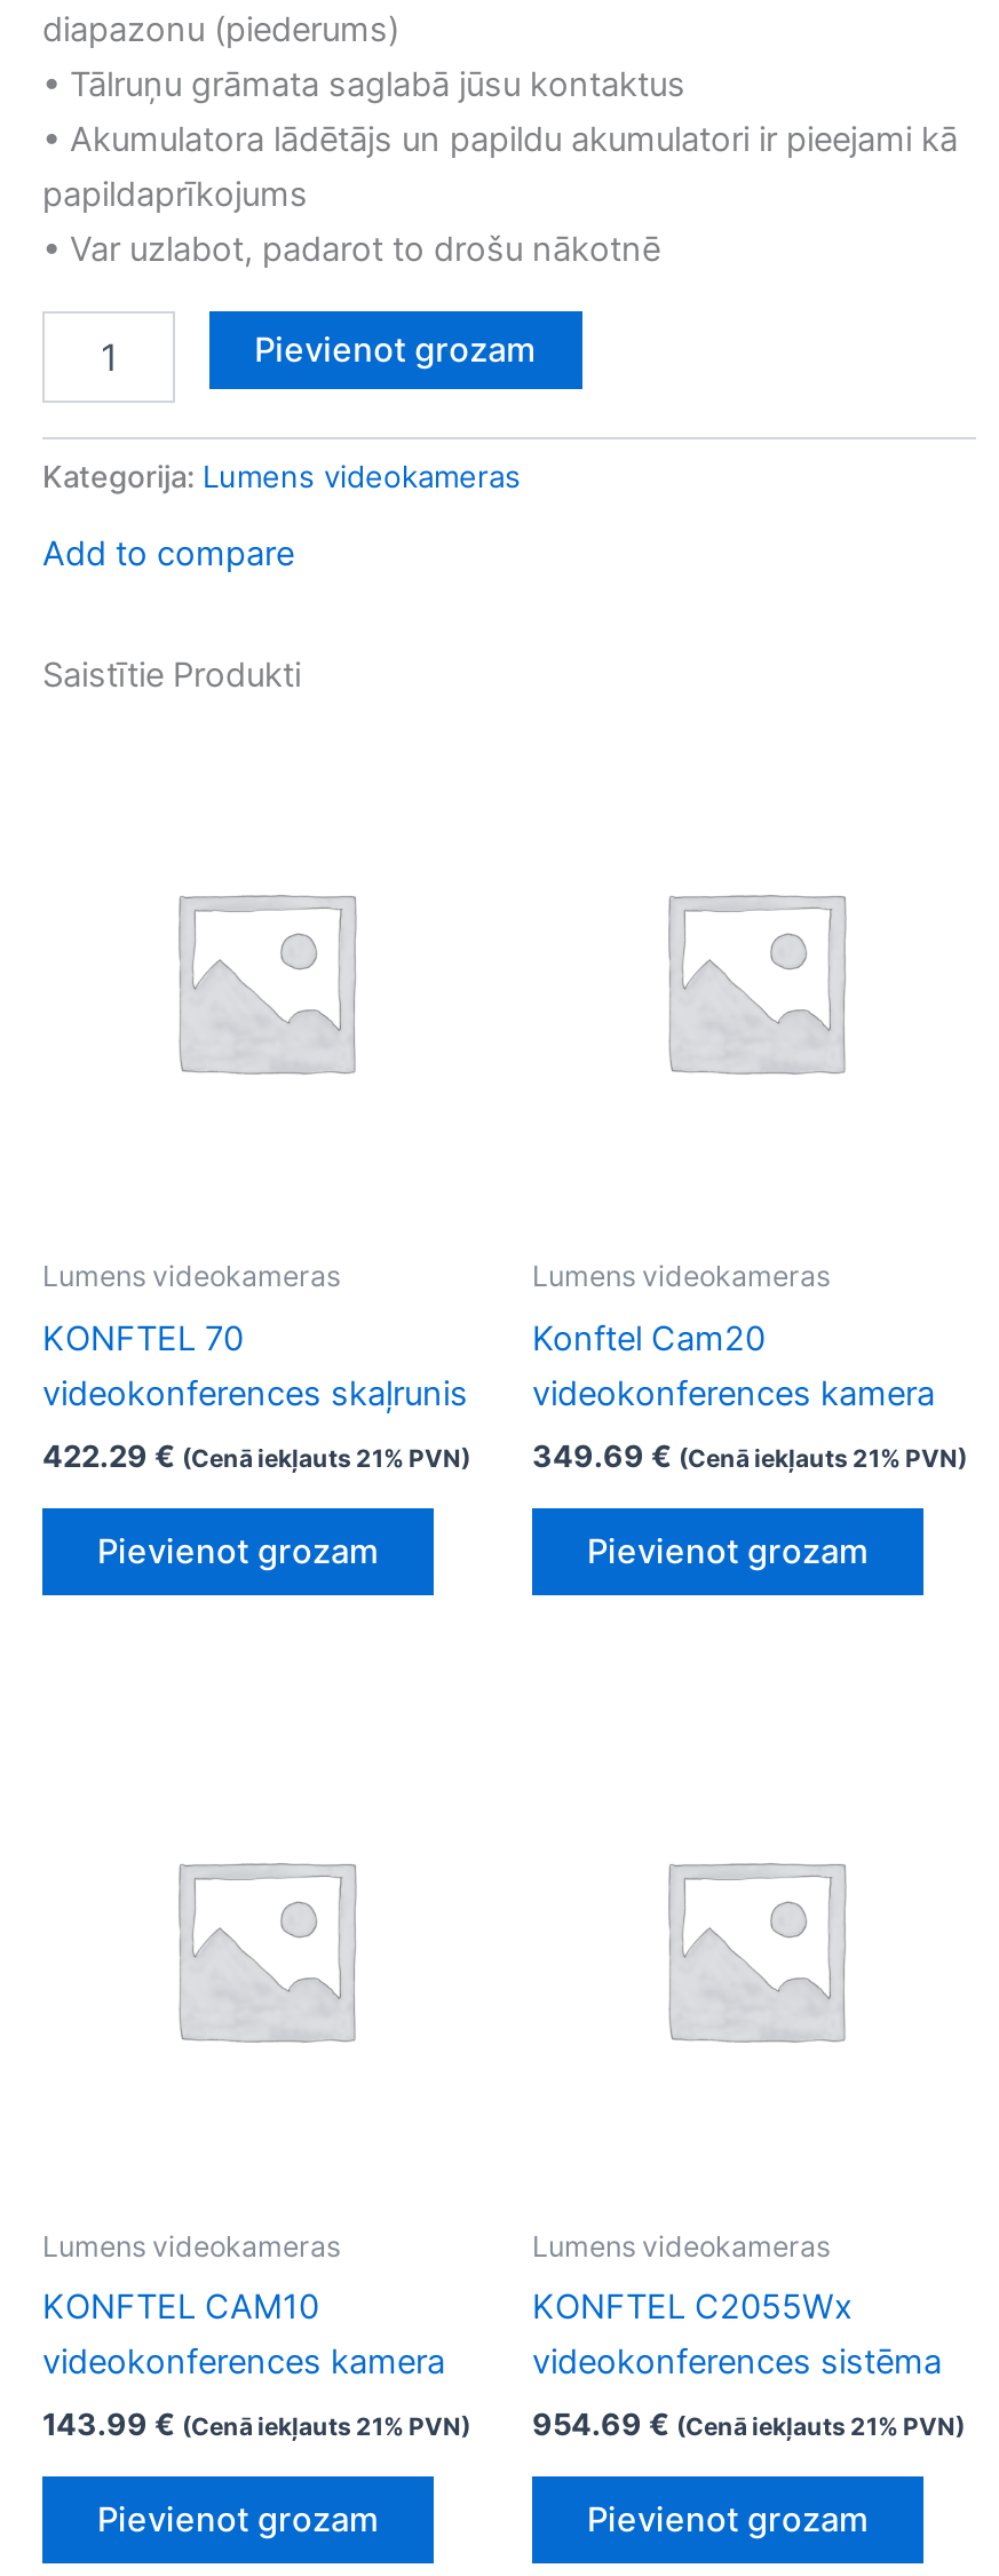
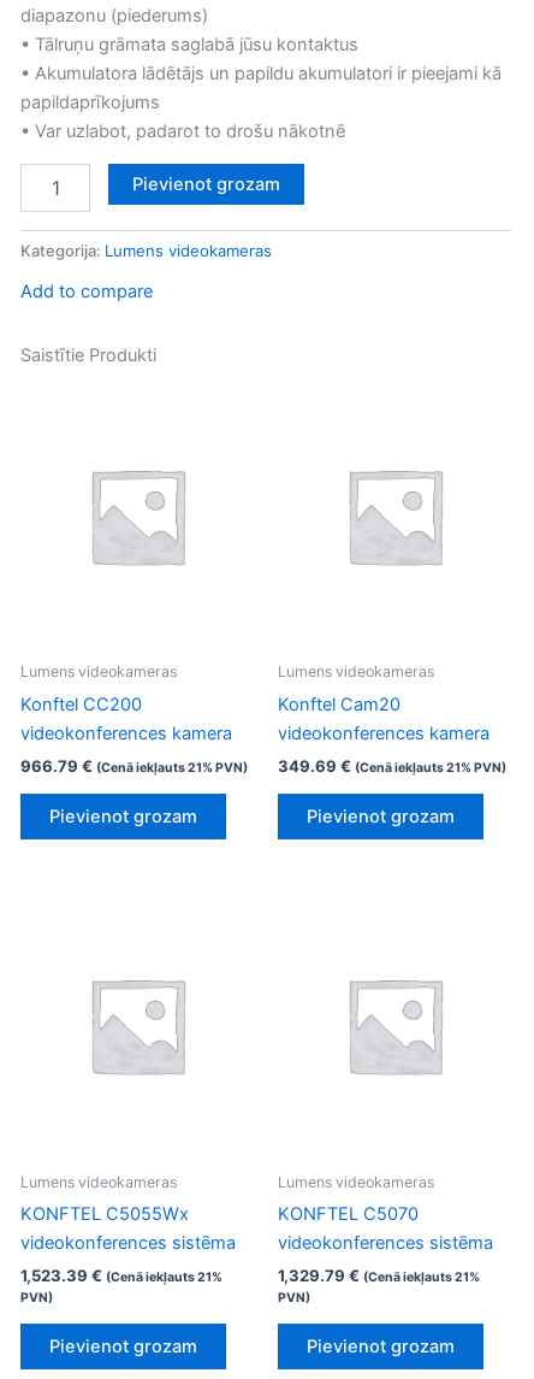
[42,1317,468,1414] KONFTEL 70 | videokonferences skaļrunis -> [20,693,232,744] Konftel CC200 | videokonferences kamera
[42,1437,470,1474] 422.29 € (Cenā iekļauts 21% PVN) -> [20,756,248,775] 966.79 € (Cenā iekļauts 21% PVN)
[42,2286,445,2383] KONFTEL CAM10 | videokonferences kamera -> [20,1203,236,1254] KONFTEL C5055Wx | videokonferences sistēma
[532,2286,853,2328] KONFTEL C2055Wx -> [278,1203,419,1225] KONFTEL C5070
[42,2406,470,2443] 143.99 € (Cenā iekļauts 21% PVN) -> [20,1266,222,1306] 1,523.39 € (Cenā iekļauts 21% | PVN)
[532,2406,965,2443] 954.69 € (Cenā iekļauts 21% PVN) -> [278,1266,480,1306] 1,329.79 € (Cenā iekļauts 21% | PVN)

